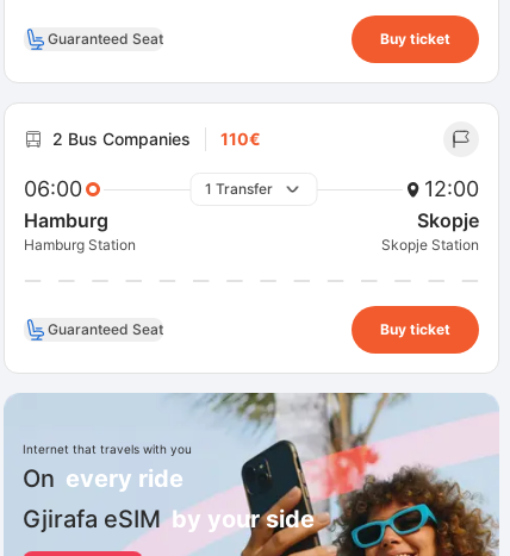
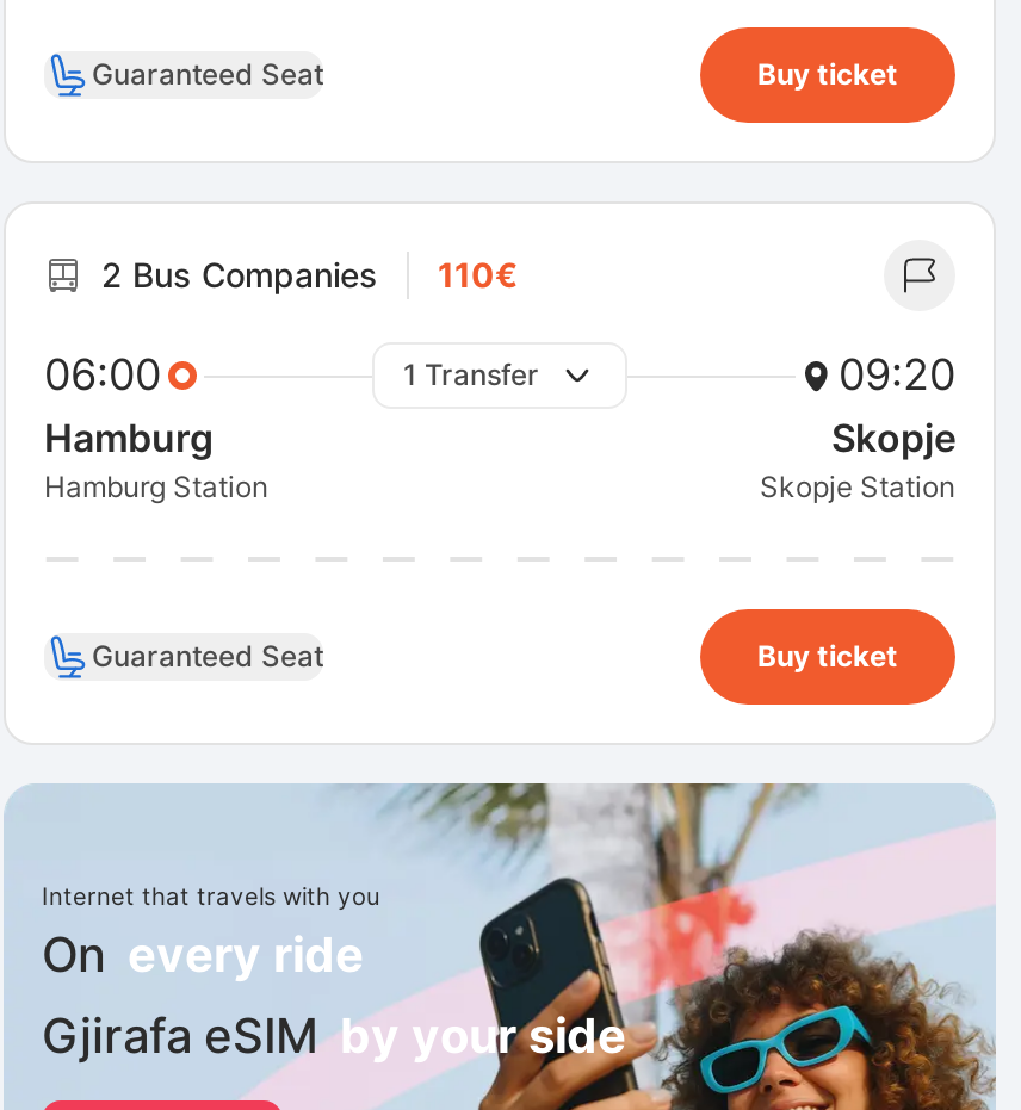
[424,177,479,202] 12:00 -> [839,350,955,400] 09:20

